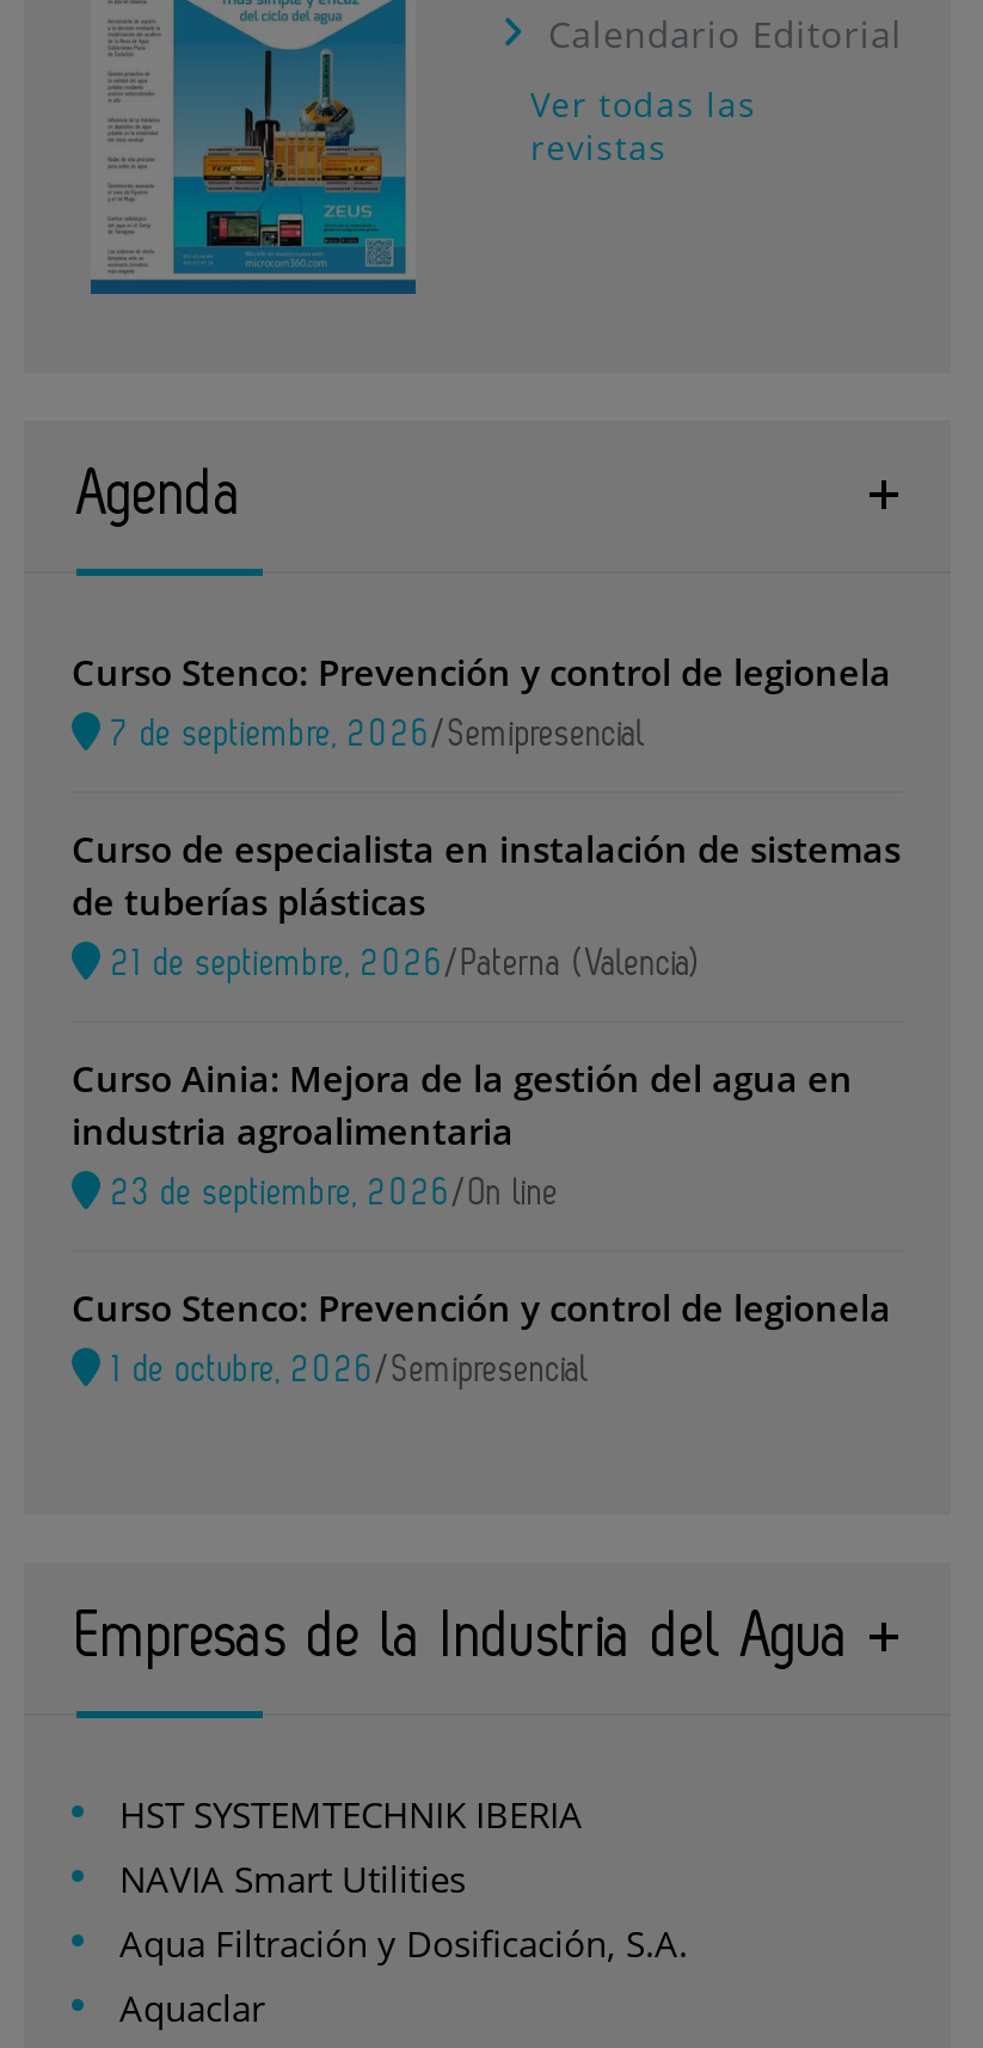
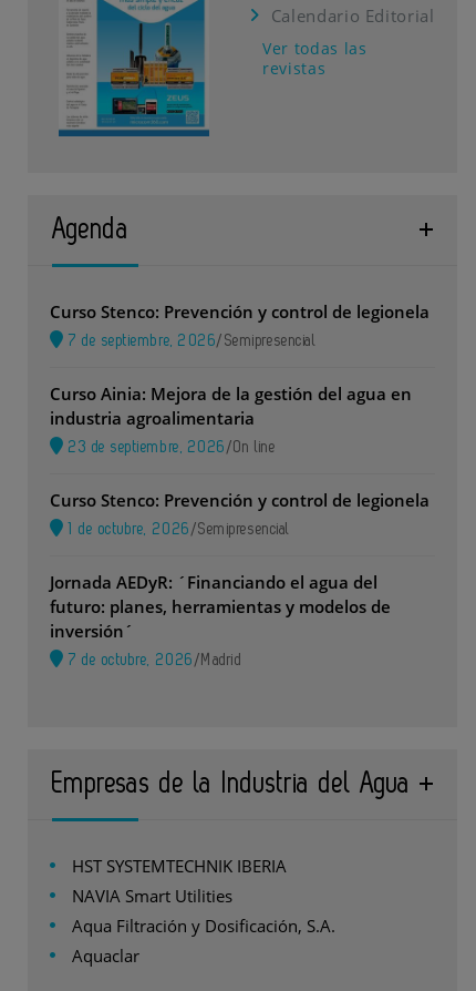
[72,824,901,981] Curso de especialista en instalación de sistemas | de tuberías plásticas | 21 de septiembre, 2026/Paterna (Valencia) -> none
moved [72,1053,891,1388] -> [50,382,430,537]: Curso Ainia: Mejora de la gestión del agua en | industria agroalimentaria | Curso Stenco: Prevención y control de legionela | 1 de octubre, 2026 /Semipresencial
none -> [50,571,391,668] Jornada AEDyR: ´Financiando el agua del | futuro: planes, herramientas y modelos de | inversión´ | 7 de octubre, 2026 /Madrid

